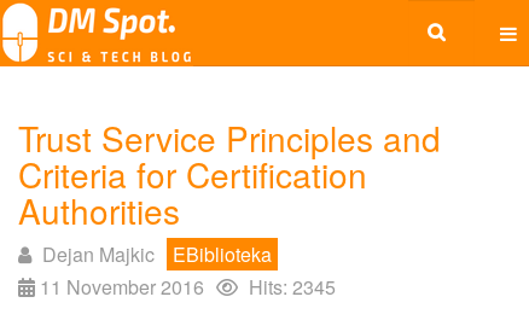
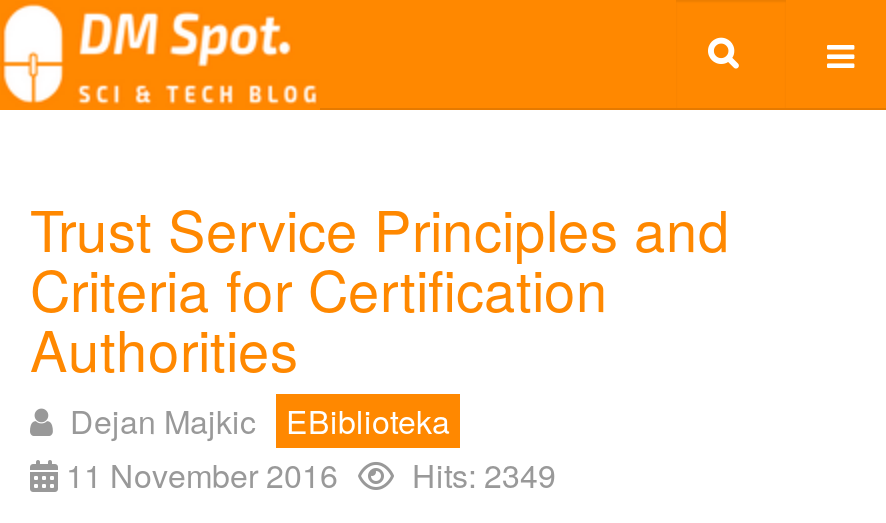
[40,273,336,301] 11 November 2016 Hits: 2345 -> [66,452,556,498] 11 November 2016 Hits: 2349

